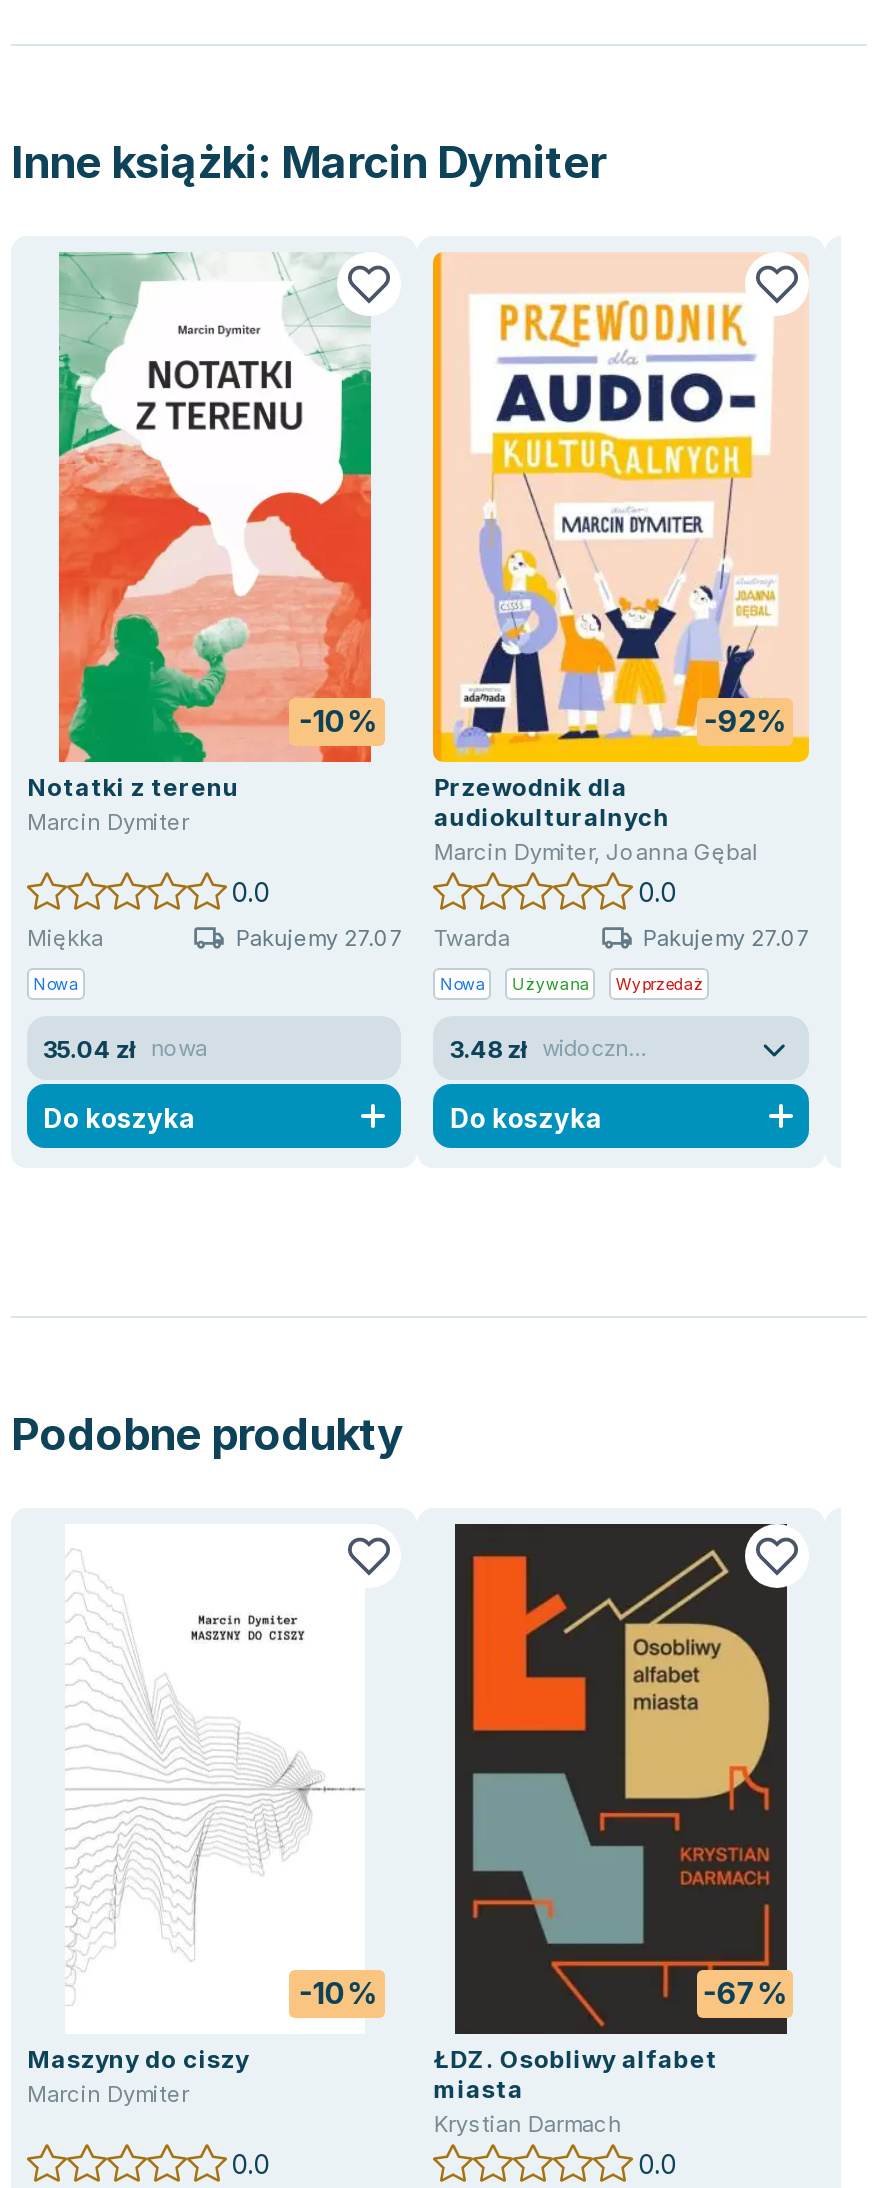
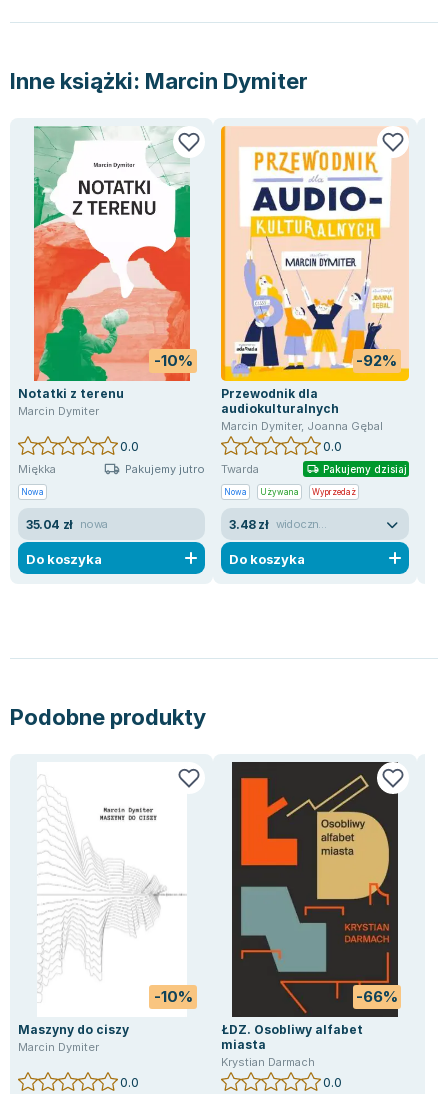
[230,923,402,951] Pakujemy 27.07 -> [122,461,205,475] Pakujemy jutro
[637,923,809,951] Pakujemy 27.07 -> [320,463,407,475] Pakujemy dzisiaj
[703,1974,787,2012] -67% -> [356,987,398,1006] -66%

